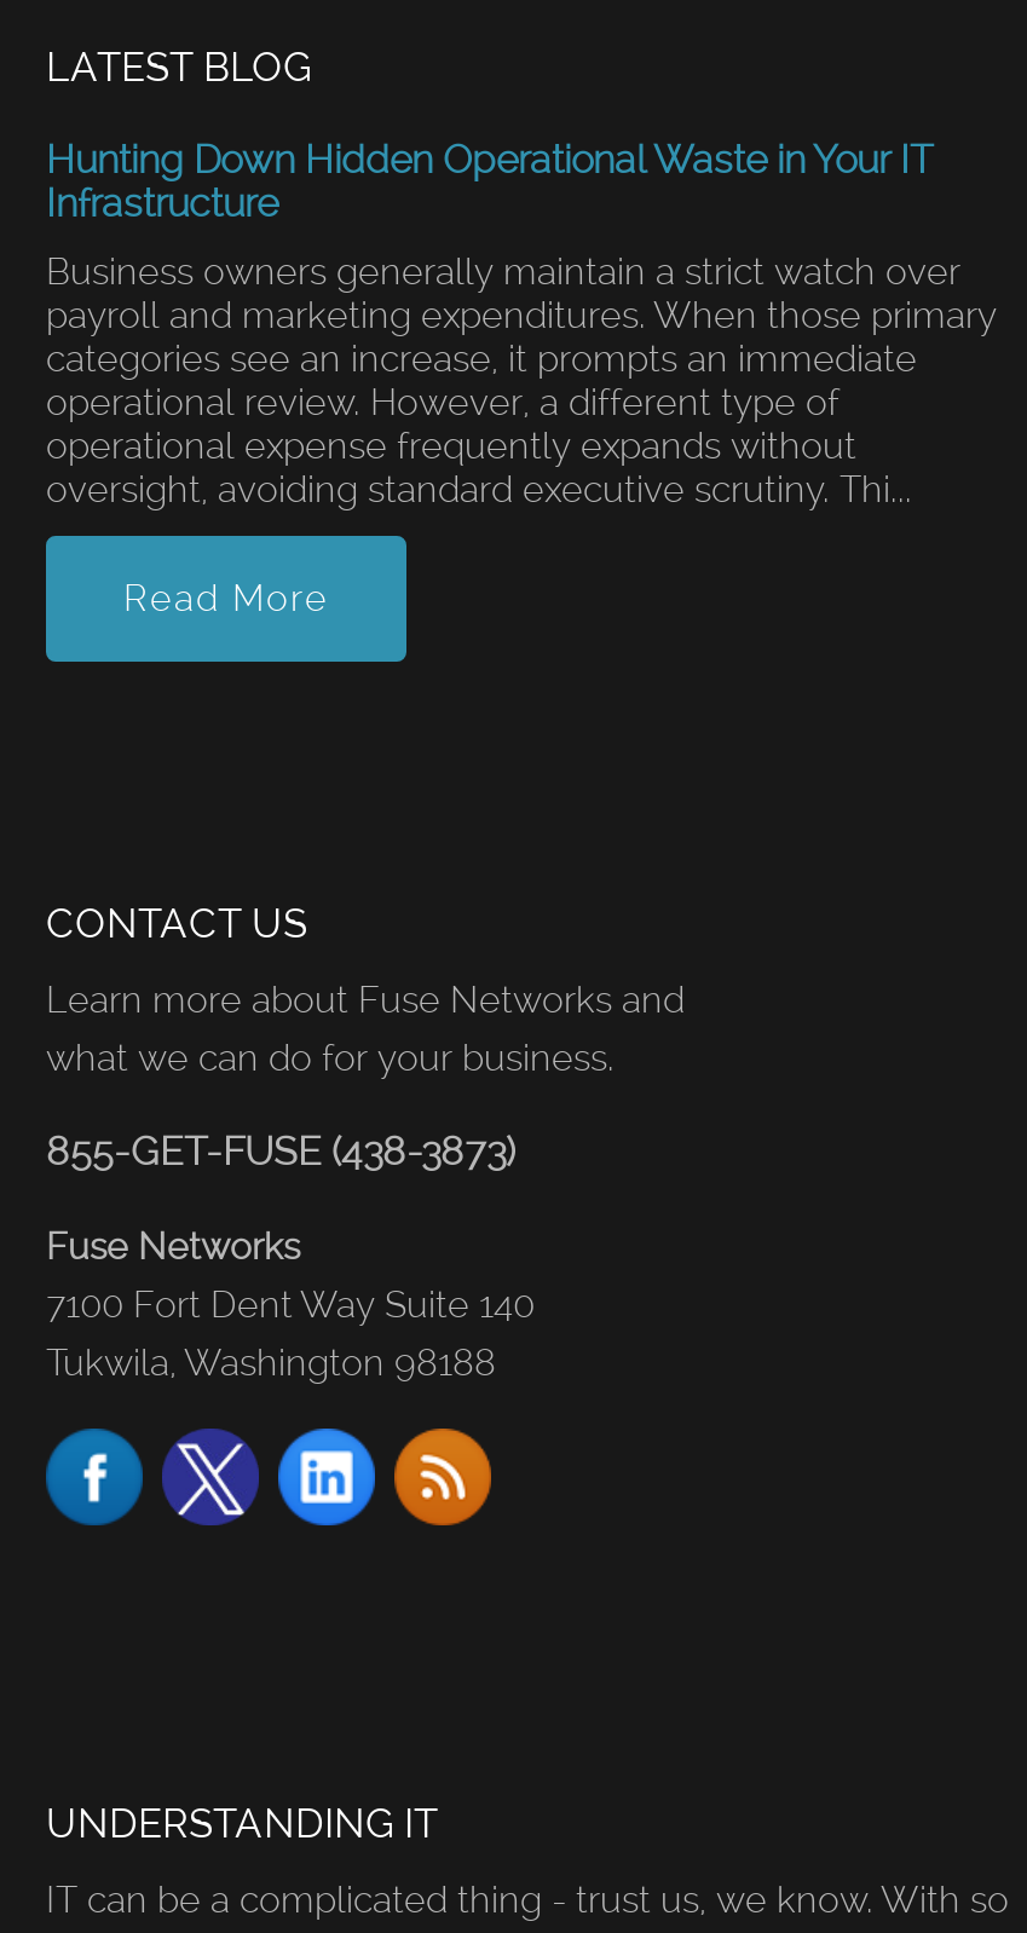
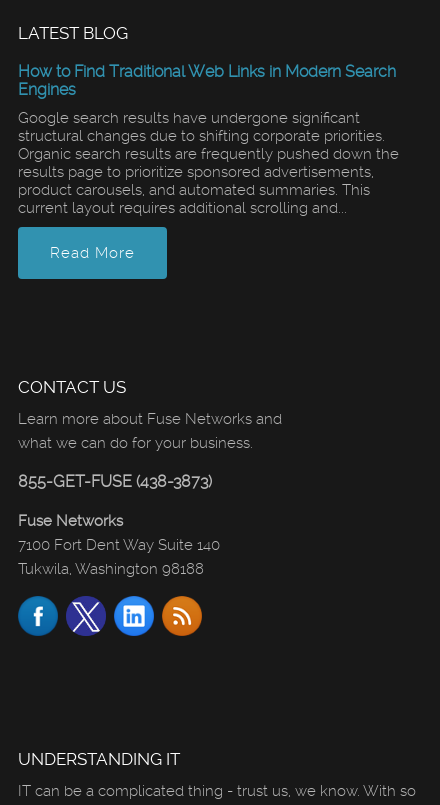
[46,137,934,226] Hunting Down Hidden Operational Waste in Your IT | Infrastructure -> [18,62,396,99] How to Find Traditional Web Links in Modern Search | Engines
[46,251,997,512] Business owners generally maintain a strict watch over | payroll and marketing expenditures. When those primary | categories see an increase, it prompts an immediate | operational review. However, a different type of | operational expense frequently expands without | oversight, avoiding standard executive scrutiny. Thi... -> [18,109,399,217] Google search results have undergone significant | structural changes due to shifting corporate priorities. | Organic search results are frequently pushed down the | results page to prioritize sponsored advertisements, | product carousels, and automated summaries. This | current layout requires additional scrolling and...

